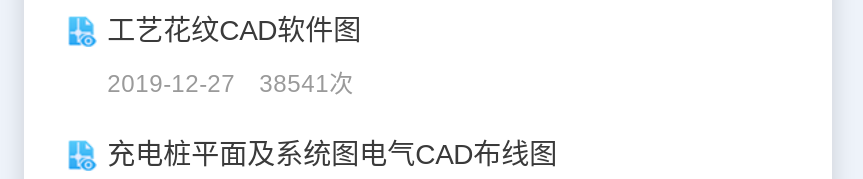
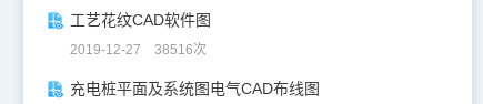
[107,69,353,97] 2019-12-27 38541次 -> [70,42,206,57] 2019-12-27 38516次

